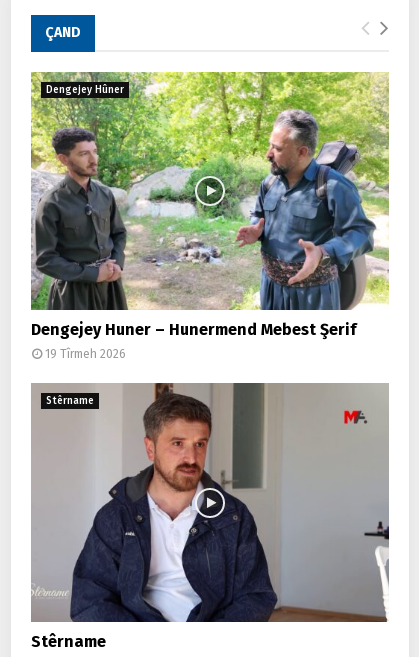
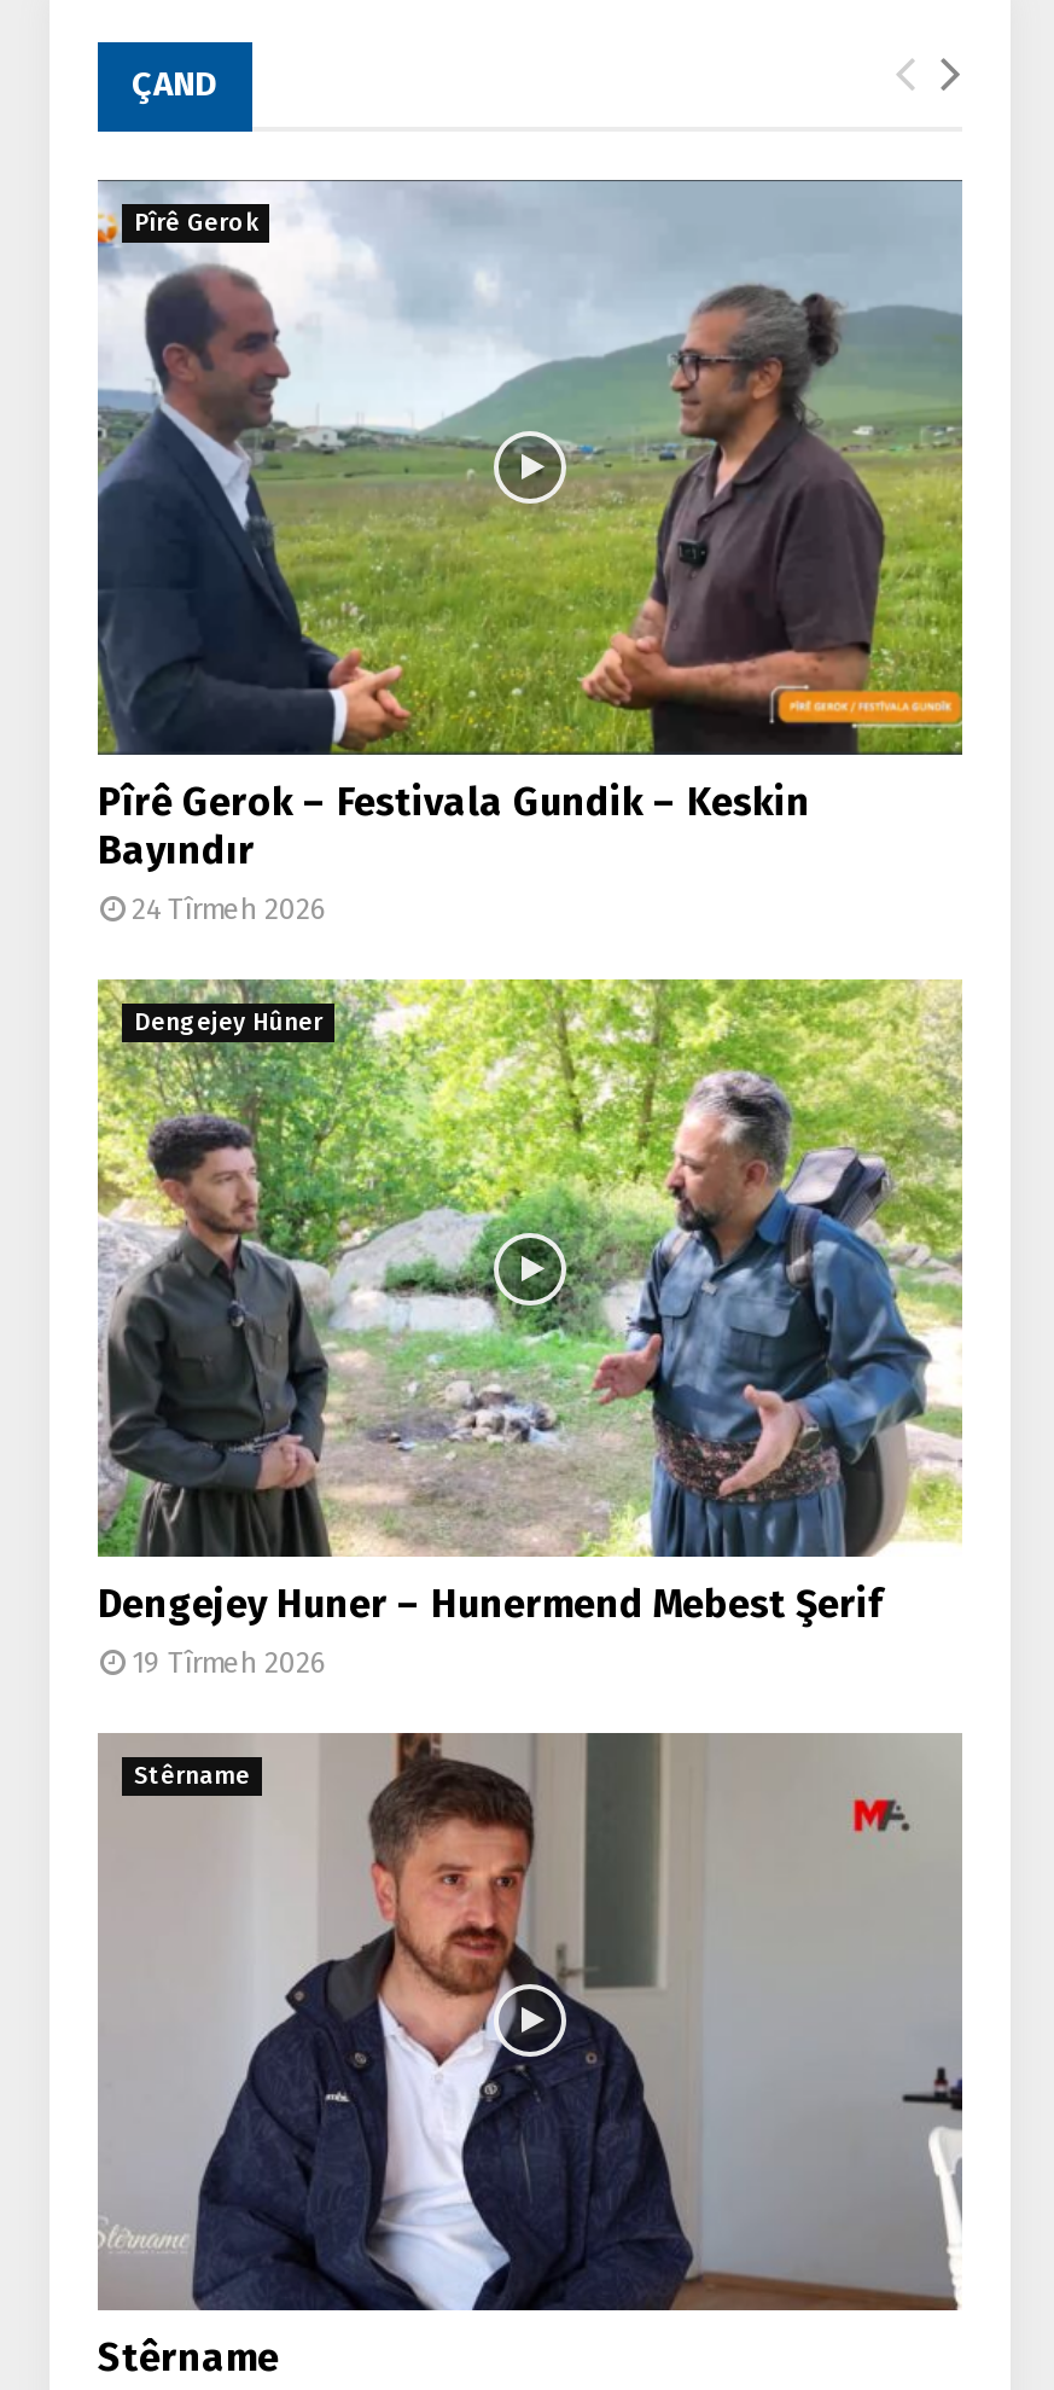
none -> [95,178,965,757] [image] | Pîrê Gerok
none -> [98,780,810,927] Pîrê Gerok – Festivala Gundik – Keskin | Bayındır | 24 Tîrmeh 2026

